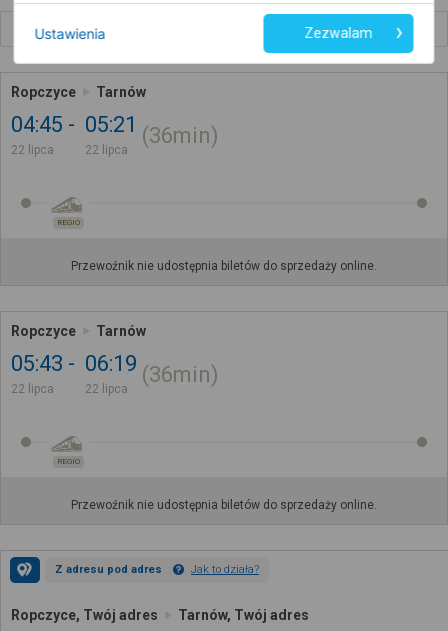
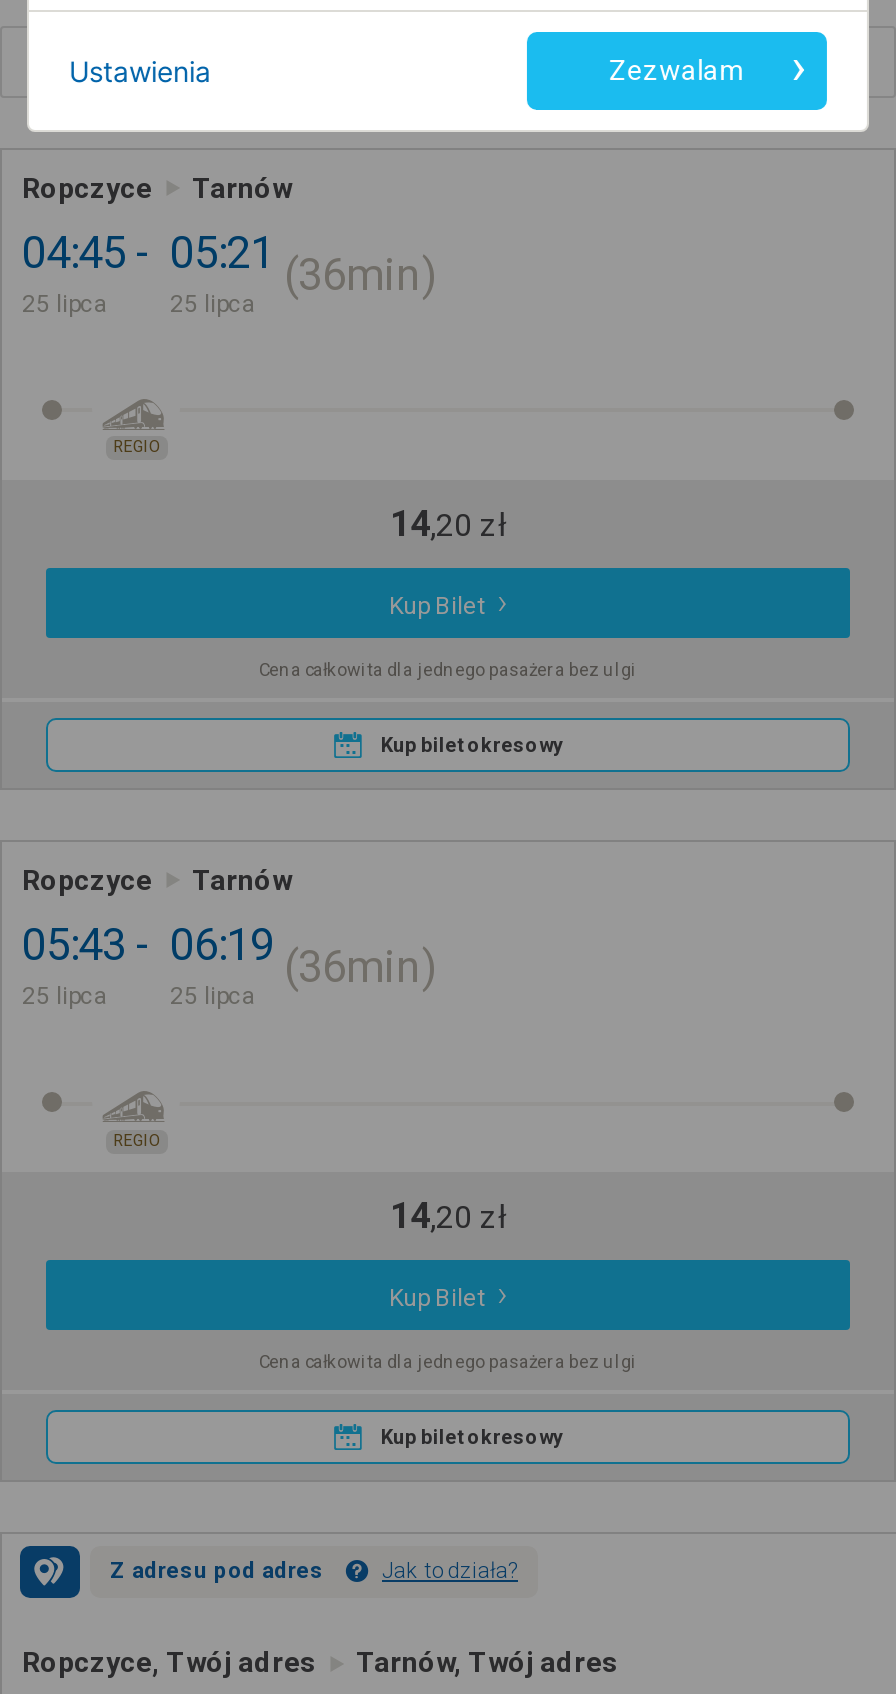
[11,143,54,157] 22 lipca -> [22,289,108,317] 25 lipca
[85,143,128,157] 22 lipca -> [170,289,256,317] 25 lipca
[71,259,377,273] Przewoźnik nie udostępnia biletów do sprzedaży online. -> [259,501,637,755] 14,20 zł | Kup Bilet | Cena całkowita dla jednego pasażera bez ulgi | Kup bilet okresowy
[11,382,54,396] 22 lipca -> [22,982,108,1010] 25 lipca
[85,382,128,396] 22 lipca -> [170,982,256,1010] 25 lipca
[71,498,377,512] Przewoźnik nie udostępnia biletów do sprzedaży online. -> [259,1194,637,1448] 14,20 zł | Kup Bilet | Cena całkowita dla jednego pasażera bez ulgi | Kup bilet okresowy

